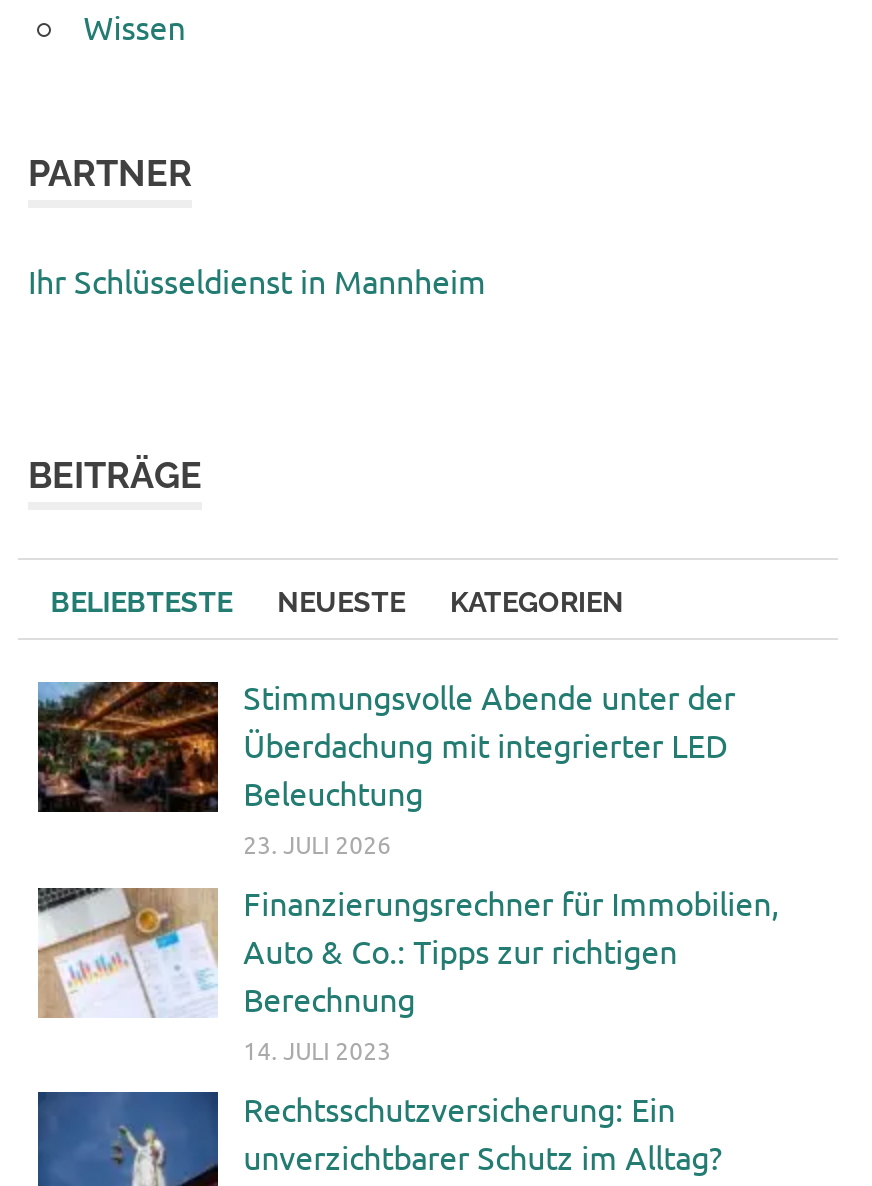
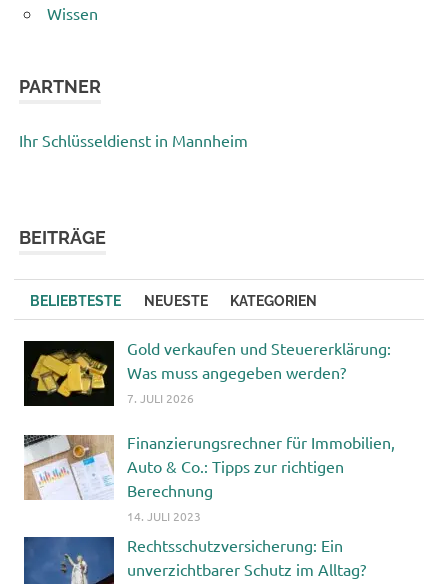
[36,676,735,859] [image] | Stimmungsvolle Abende unter der | Überdachung mit integrierter LED | Beleuchtung | 23. JULI 2026 -> [24,338,391,406] [image] | Gold verkaufen und Steuererklärung: | Was muss angegeben werden? | 7. JULI 2026

